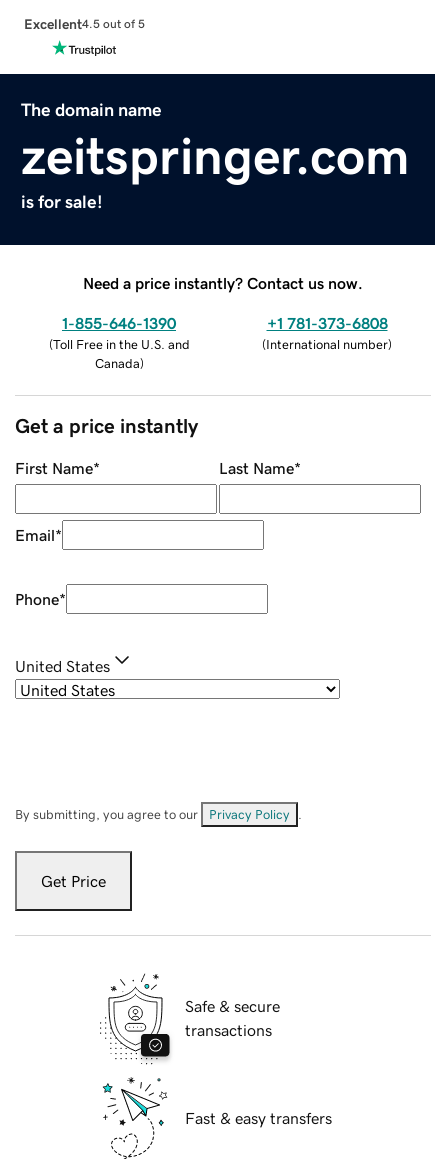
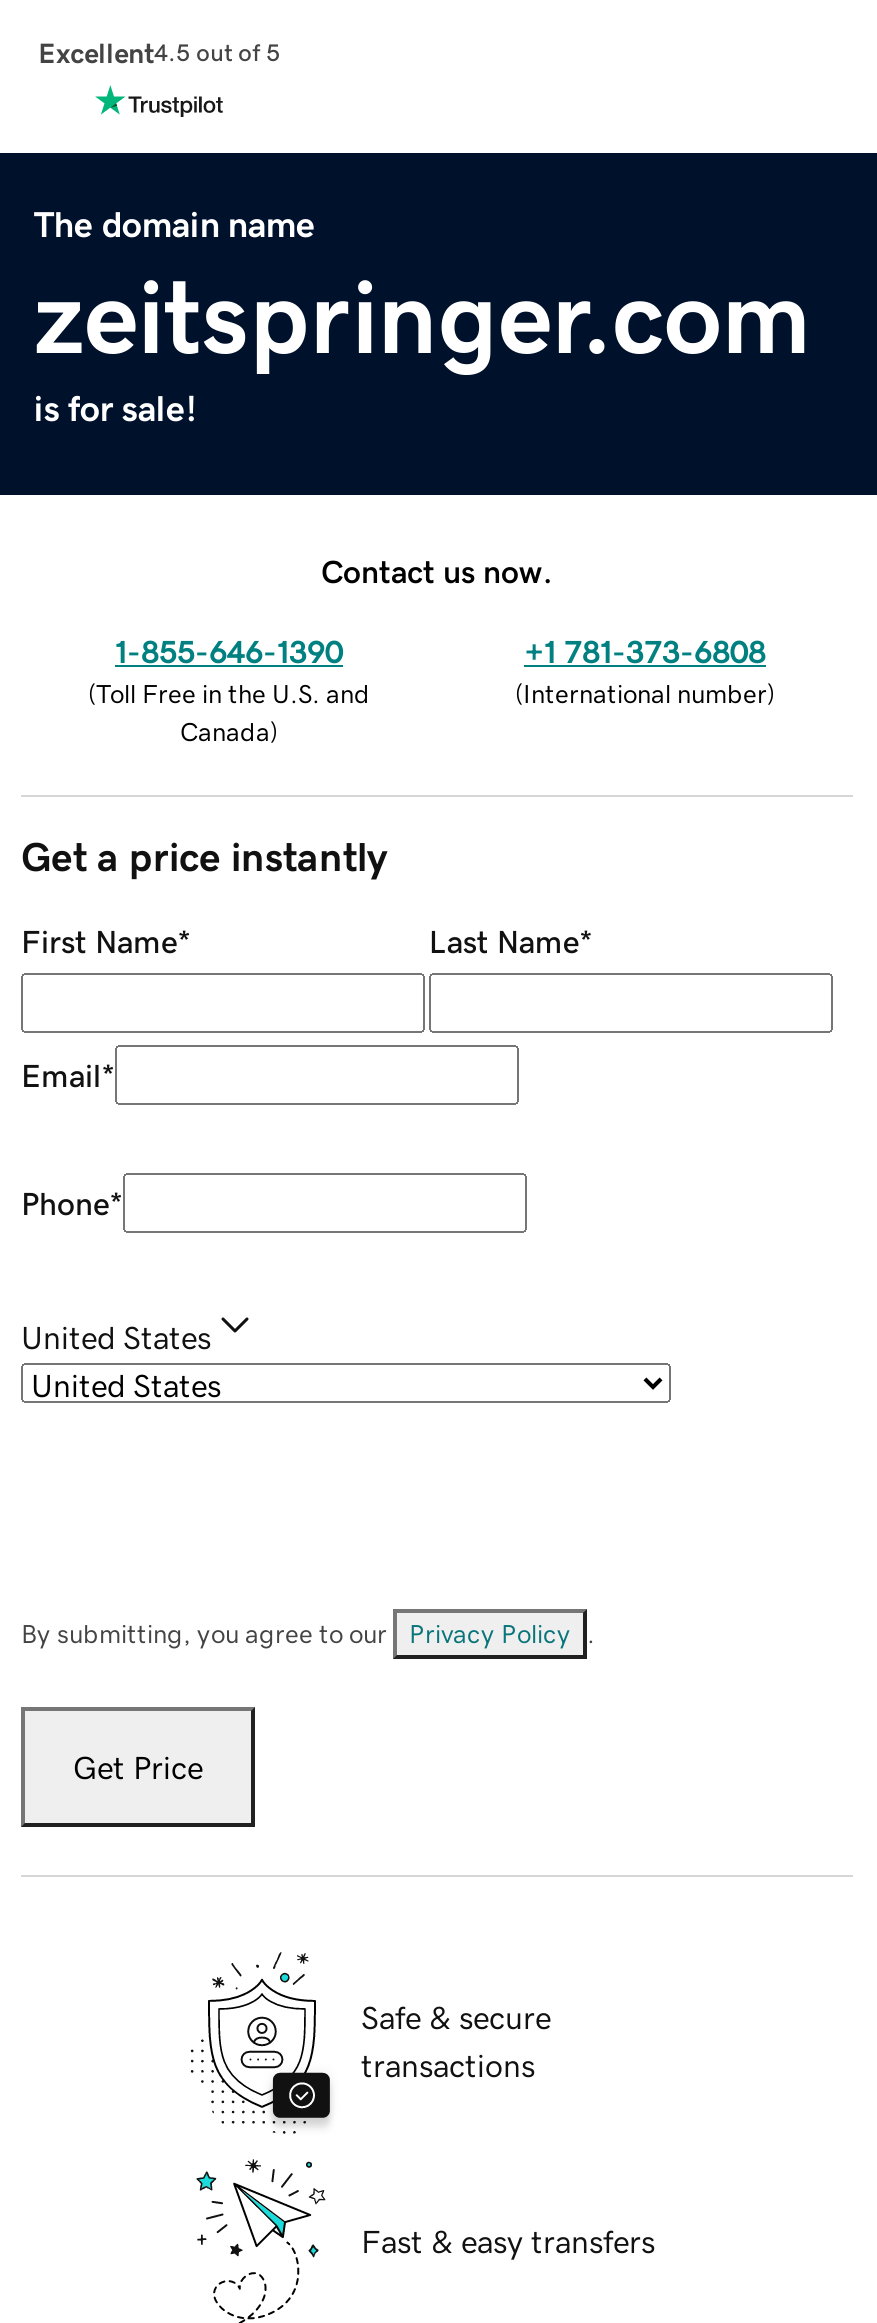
[83,275,363,291] Need a price instantly? Contact us now. -> [321,554,553,586] Contact us now.

